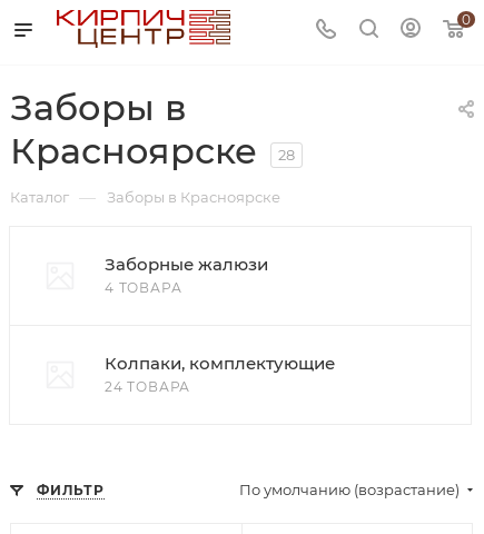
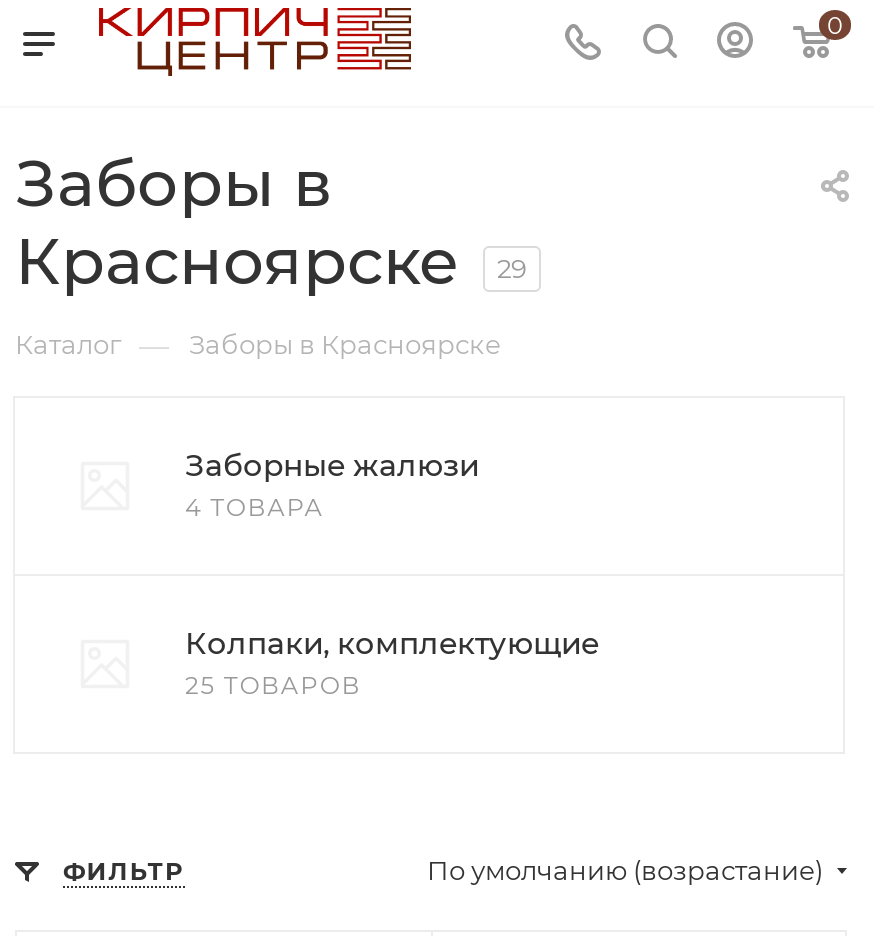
[10,129,295,172] Красноярске 28 -> [15,222,527,300] Красноярске 29
[105,378,190,395] 24 ТОВАРА -> [185,670,361,700] 25 ТОВАРОВ

